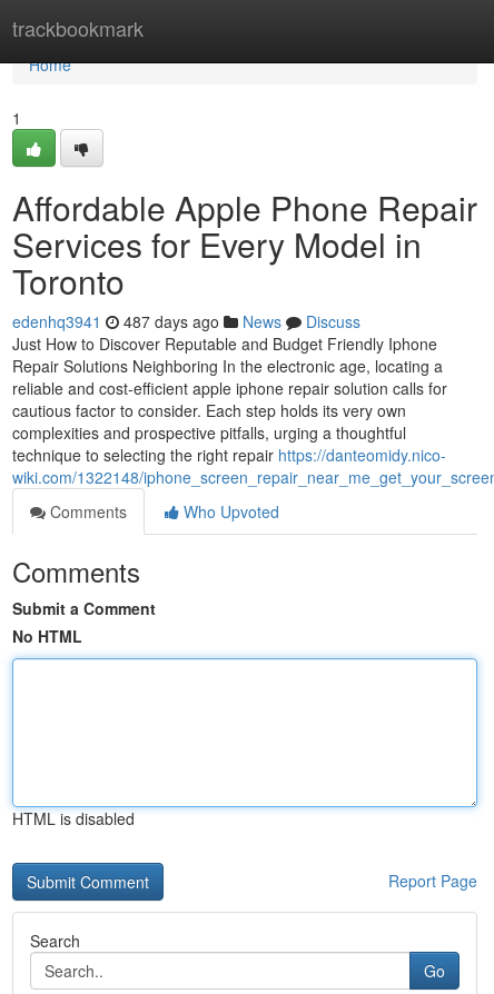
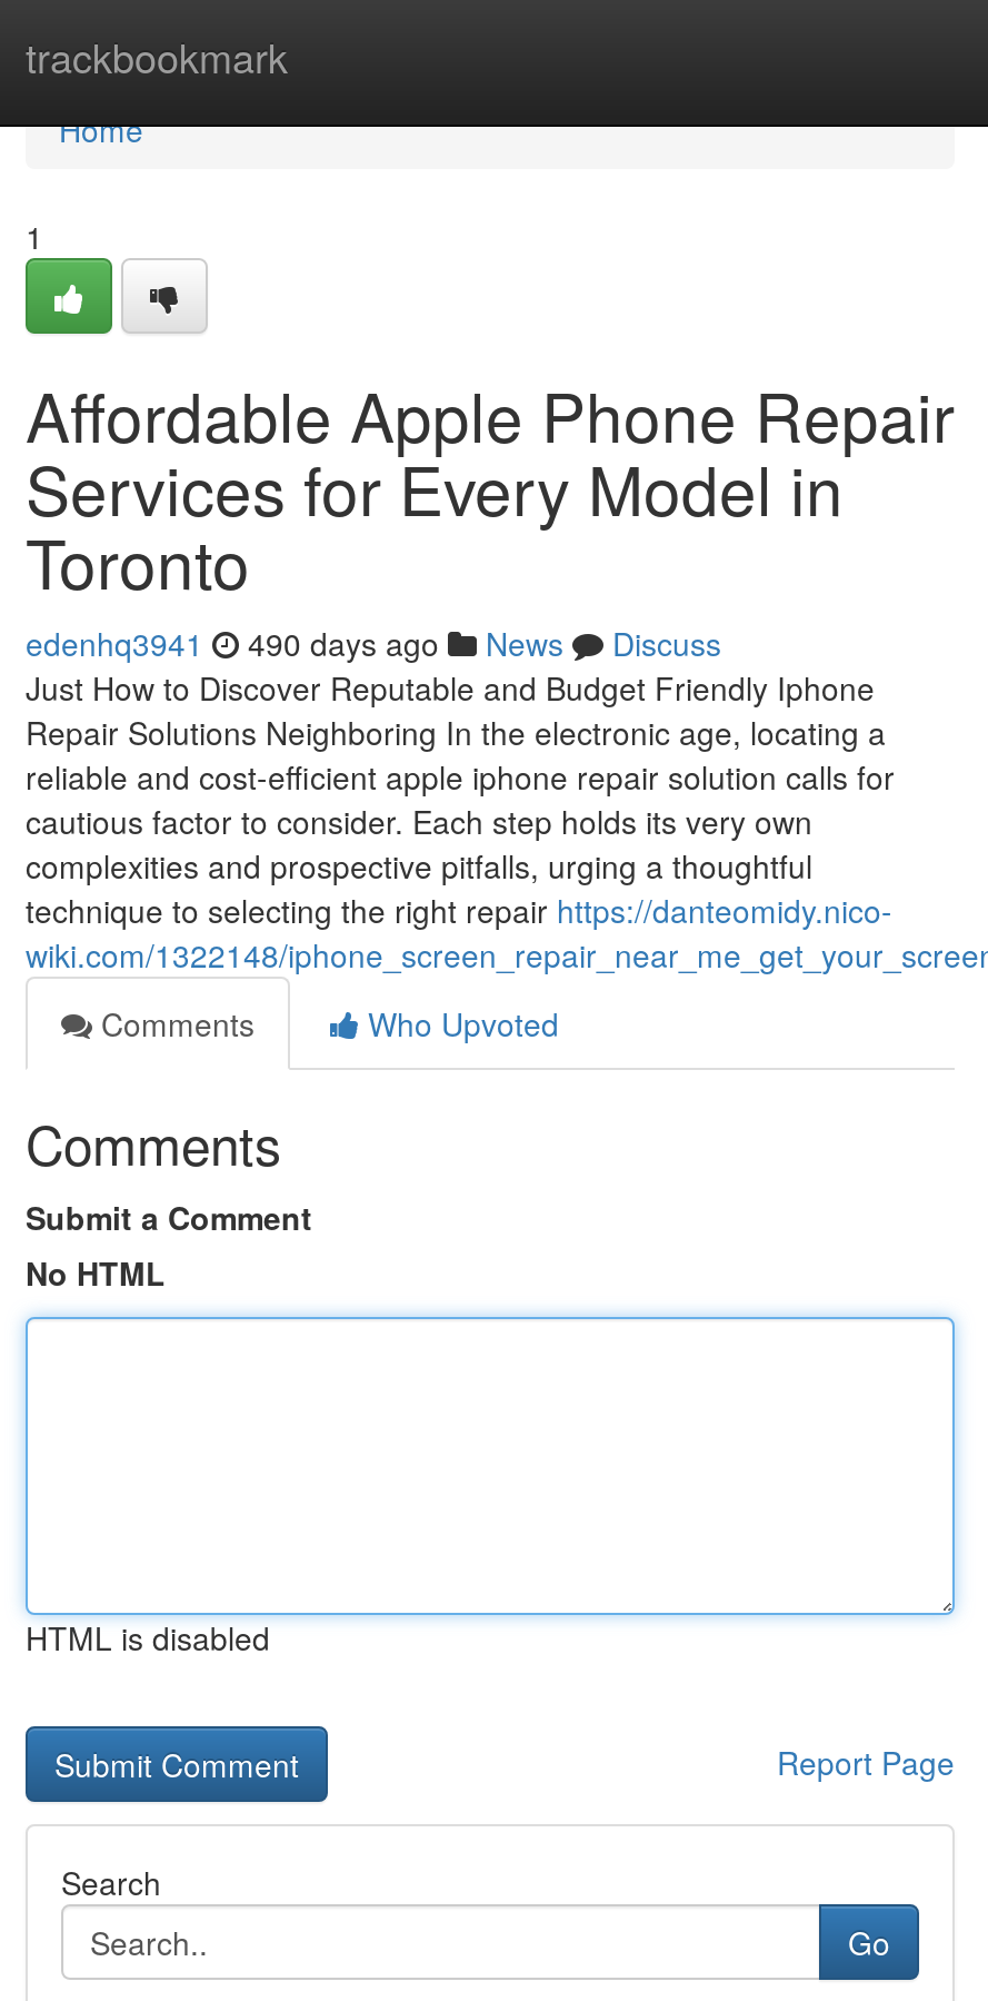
[12,310,360,332] edenhq3941 487 days ago News Discuss -> [26,621,721,665] edenhq3941 490 days ago News Discuss

